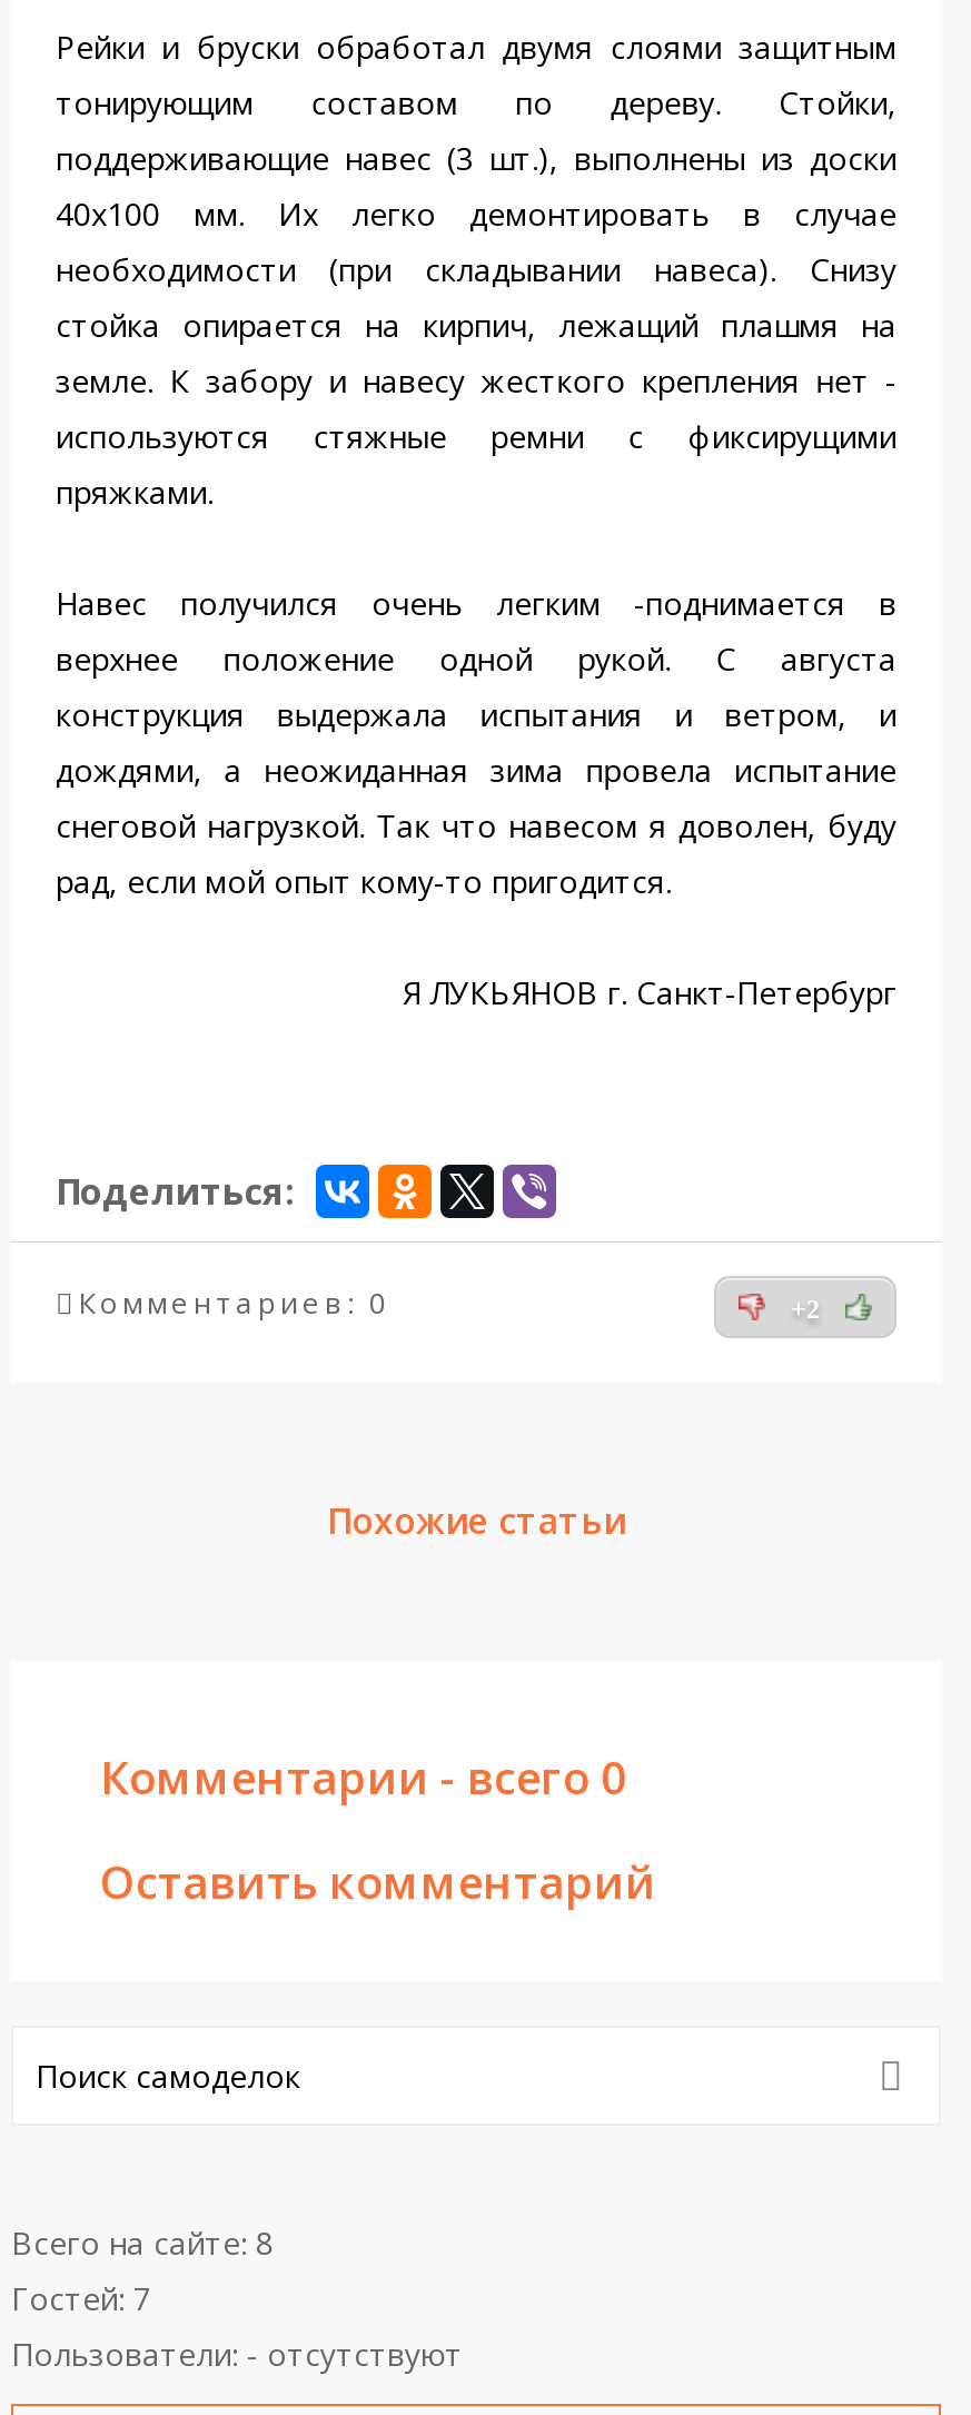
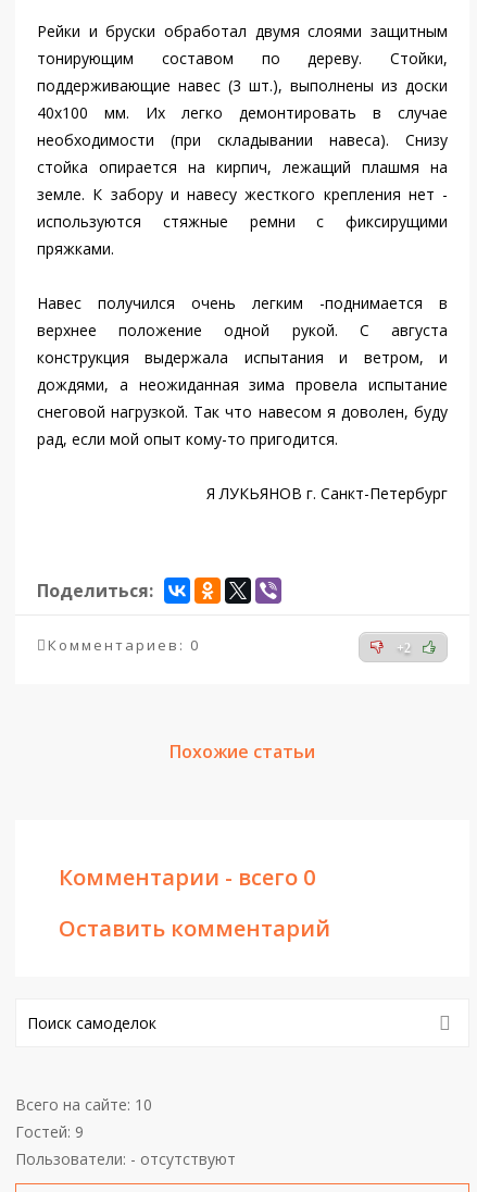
[11,2221,274,2263] Всего на сайте: 8 -> [15,1094,152,1114] Всего на сайте: 10
[11,2276,151,2319] Гостей: 7 -> [15,1121,84,1142] Гостей: 9

